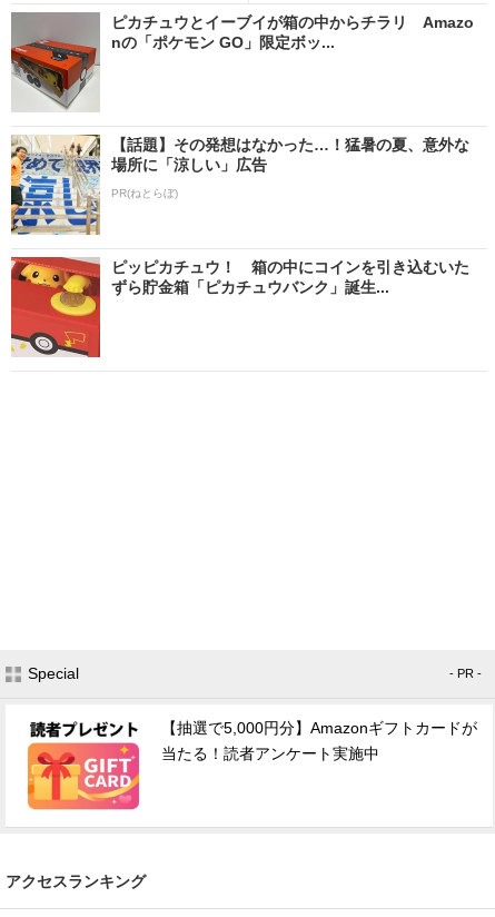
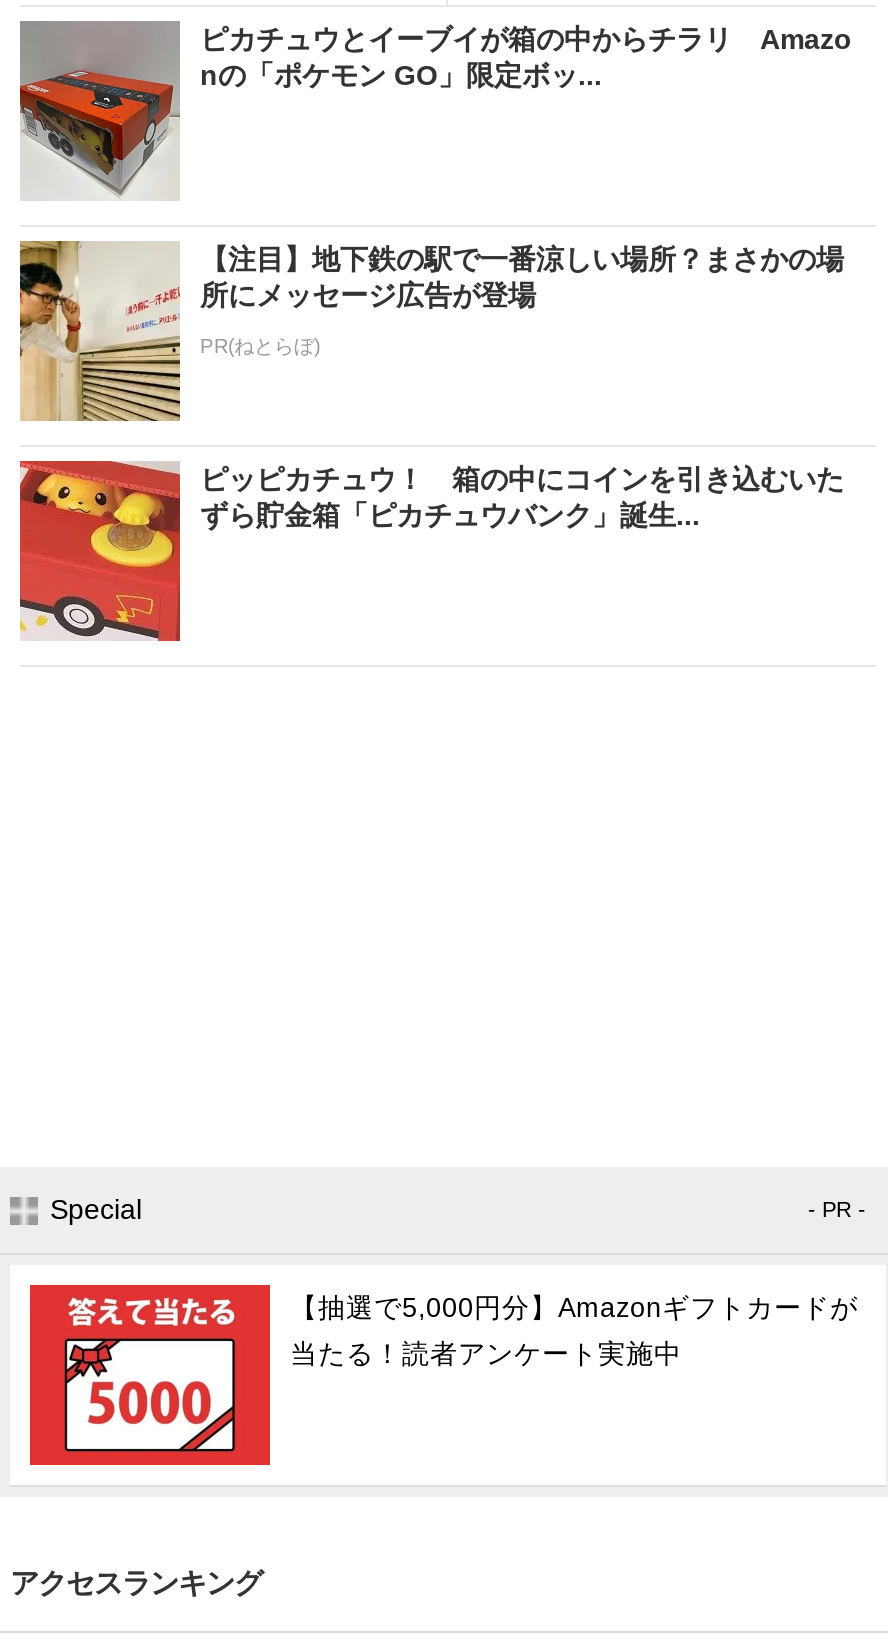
[10,135,469,236] [image] | 【話題】その発想はなかった…！猛暑の夏、意外な | 場所に「涼しい」広告 -> [18,239,844,423] [image] | 【注目】地下鉄の駅で一番涼しい場所？まさかの場 | 所にメッセージ広告が登場
[17,716,150,816] [image] -> [28,1283,272,1467] [image]

